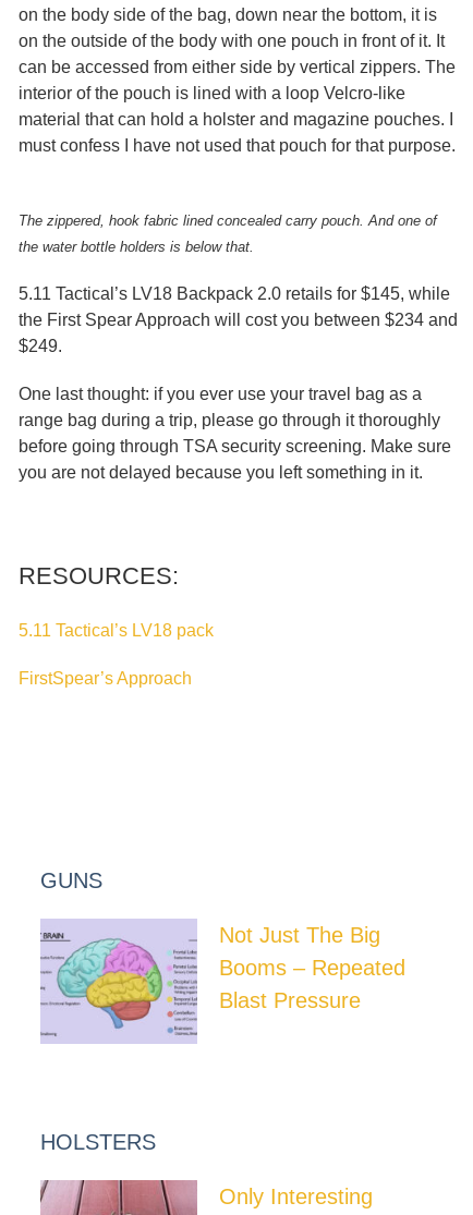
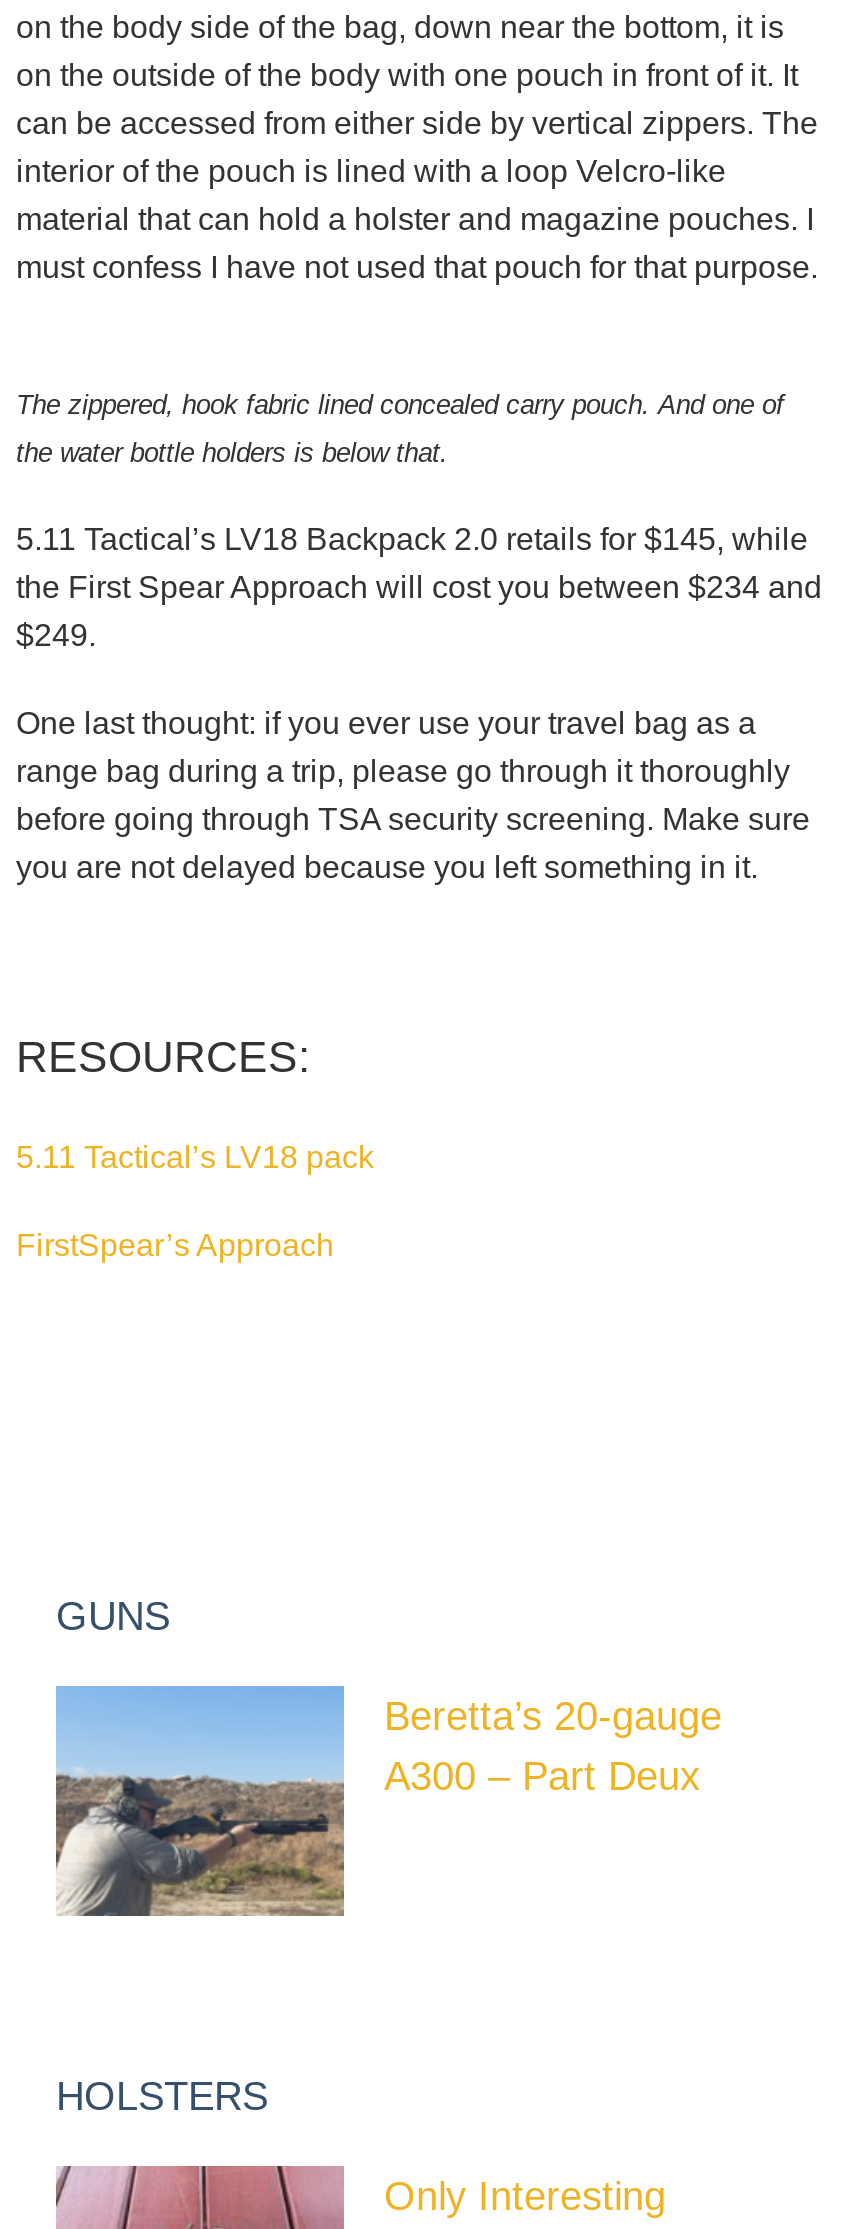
[39,919,405,1045] [image] | Not Just The Big | Booms – Repeated | Blast Pressure -> [54,1685,722,1919] [image] | Beretta’s 20-gauge | A300 – Part Deux

